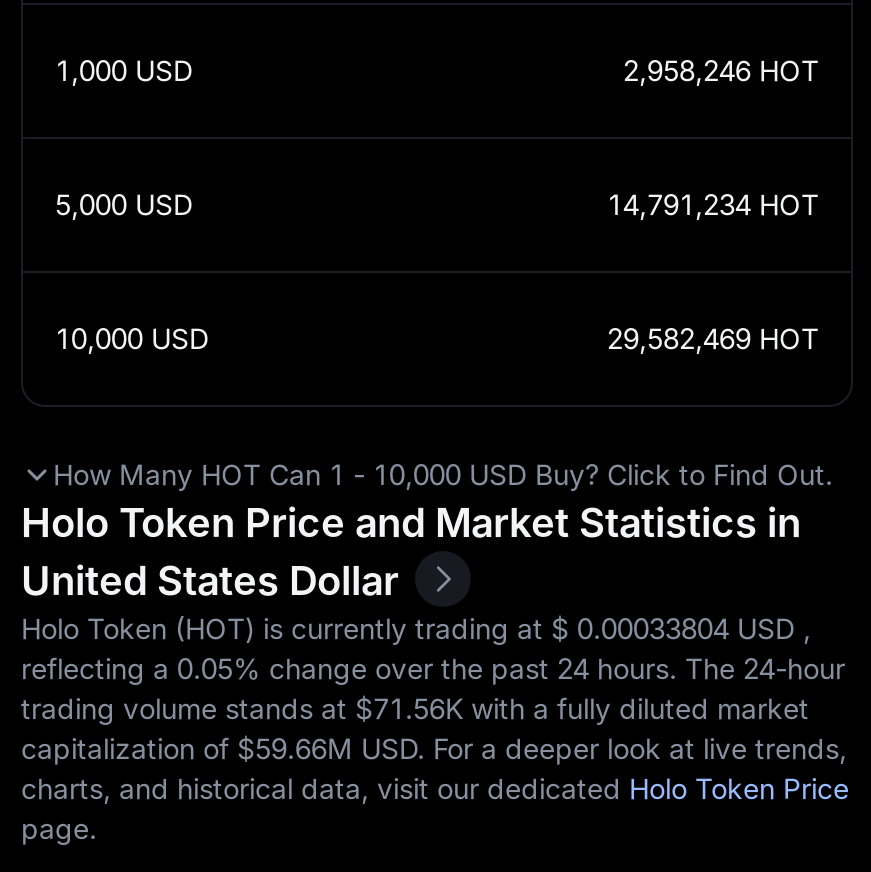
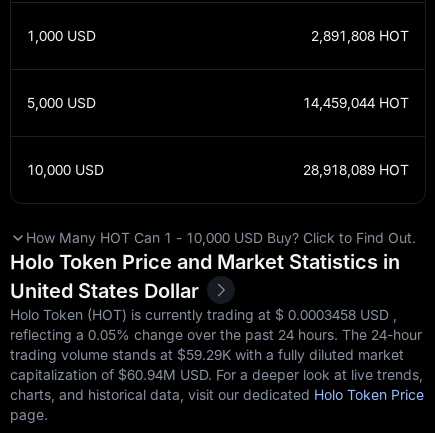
[623,53,819,87] 2,958,246 HOT -> [311,27,409,44] 2,891,808 HOT
[607,187,819,221] 14,791,234 HOT -> [303,94,409,111] 14,459,044 HOT
[607,321,819,355] 29,582,469 HOT -> [303,161,409,178] 28,918,089 HOT
[21,611,811,645] Holo Token (HOT) is currently trading at $ 0.00033804 USD , -> [10,306,397,323] Holo Token (HOT) is currently trading at $ 0.0003458 USD ,
[21,691,809,725] trading volume stands at $71.56K with a fully diluted market -> [10,346,404,363] trading volume stands at $59.29K with a fully diluted market
[21,731,847,765] capitalization of $59.66M USD. For a deeper look at live trends, -> [10,366,423,383] capitalization of $60.94M USD. For a deeper look at live trends,

